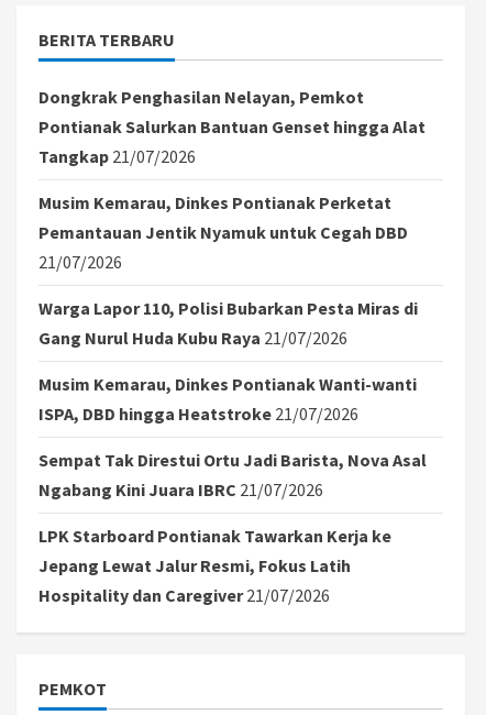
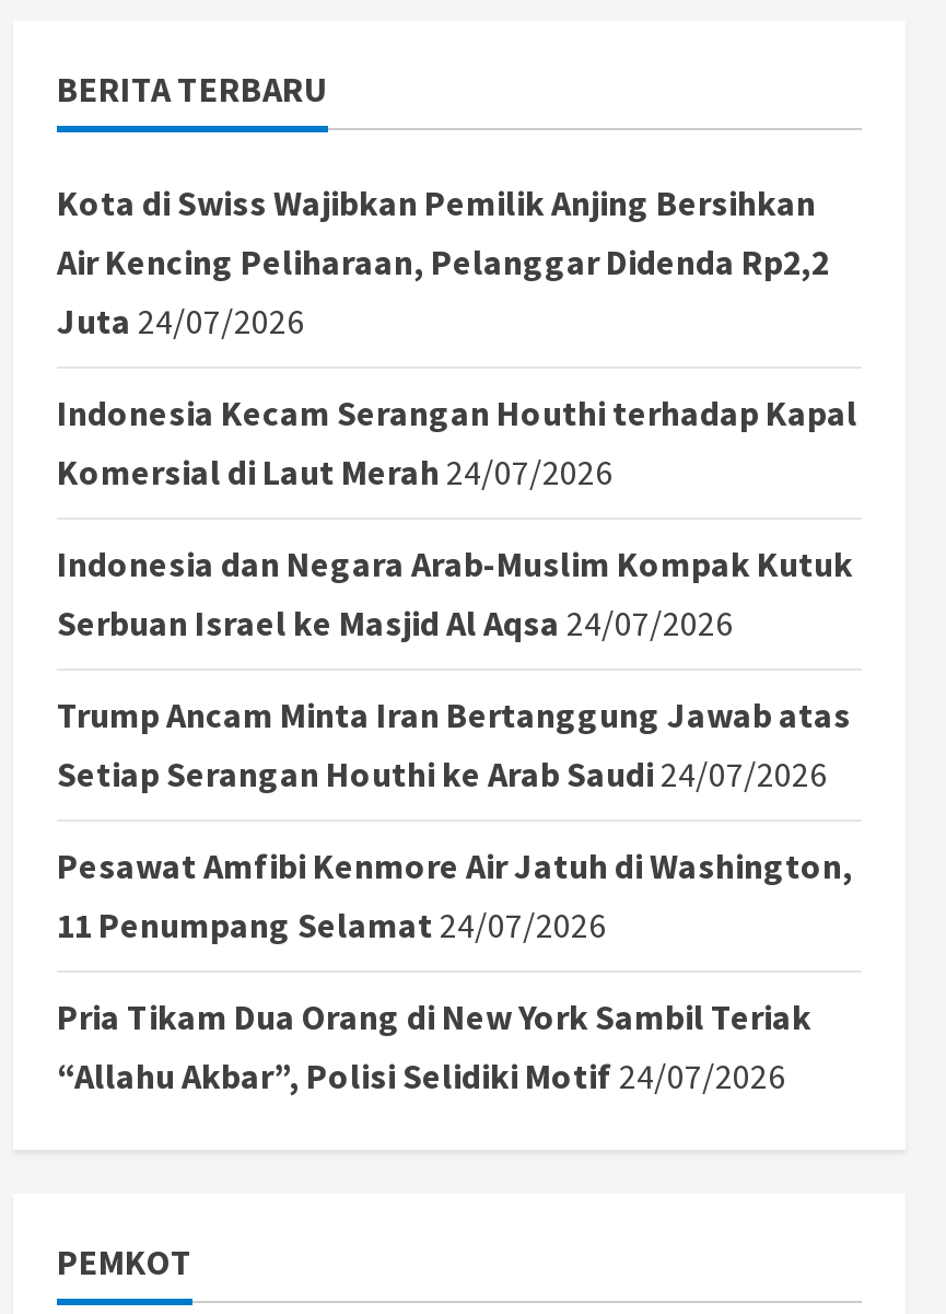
[38,86,426,167] Dongkrak Penghasilan Nelayan, Pemkot | Pontianak Salurkan Bantuan Genset hingga Alat | Tangkap 21/07/2026 -> [57,180,829,342] Kota di Swiss Wajibkan Pemilik Anjing Bersihkan | Air Kencing Peliharaan, Pelanggar Didenda Rp2,2 | Juta 24/07/2026
[38,191,408,273] Musim Kemarau, Dinkes Pontianak Perketat | Pemantauan Jentik Nyamuk untuk Cegah DBD | 21/07/2026 -> [57,390,857,493] Indonesia Kecam Serangan Houthi terhadap Kapal | Komersial di Laut Merah 24/07/2026
[38,297,418,349] Warga Lapor 110, Polisi Bubarkan Pesta Miras di | Gang Nurul Huda Kubu Raya 21/07/2026 -> [57,541,853,644] Indonesia dan Negara Arab-Muslim Kompak Kutuk | Serbuan Israel ke Masjid Al Aqsa 24/07/2026
[38,373,417,424] Musim Kemarau, Dinkes Pontianak Wanti-wanti | ISPA, DBD hingga Heatstroke 21/07/2026 -> [57,692,851,795] Trump Ancam Minta Iran Bertanggung Jawab atas | Setiap Serangan Houthi ke Arab Saudi 24/07/2026
[38,449,427,500] Sempat Tak Direstui Ortu Jadi Barista, Nova Asal | Ngabang Kini Juara IBRC 21/07/2026 -> [57,843,853,946] Pesawat Amfibi Kenmore Air Jatuh di Washington, | 11 Penumpang Selamat 24/07/2026
[38,525,391,606] LPK Starboard Pontianak Tawarkan Kerja ke | Jepang Lewat Jalur Resmi, Fokus Latih | Hospitality dan Caregiver 21/07/2026 -> [57,994,811,1097] Pria Tikam Dua Orang di New York Sambil Teriak | “Allahu Akbar”, Polisi Selidiki Motif 24/07/2026

